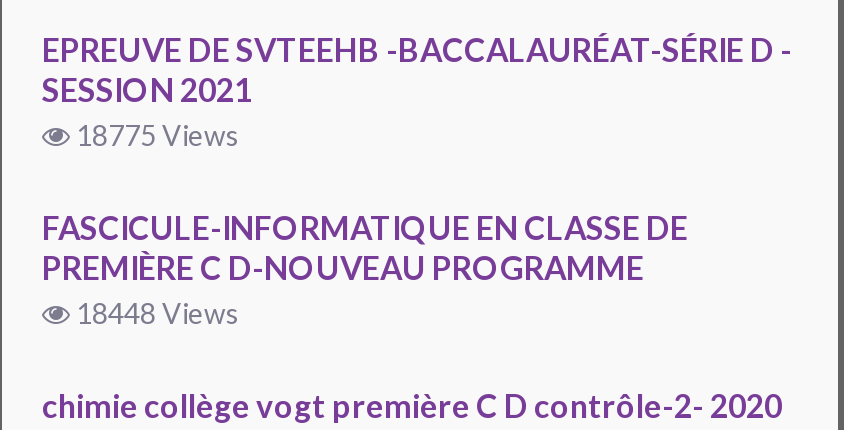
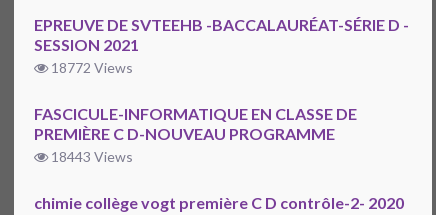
[70,119,240,153] 18775 Views -> [48,59,133,76] 18772 Views
[70,297,240,331] 18448 Views -> [48,148,133,165] 18443 Views

